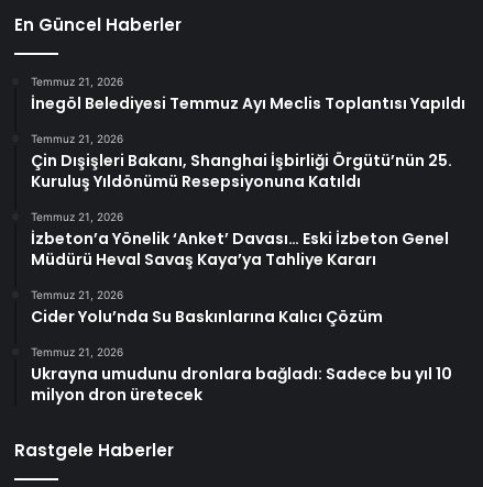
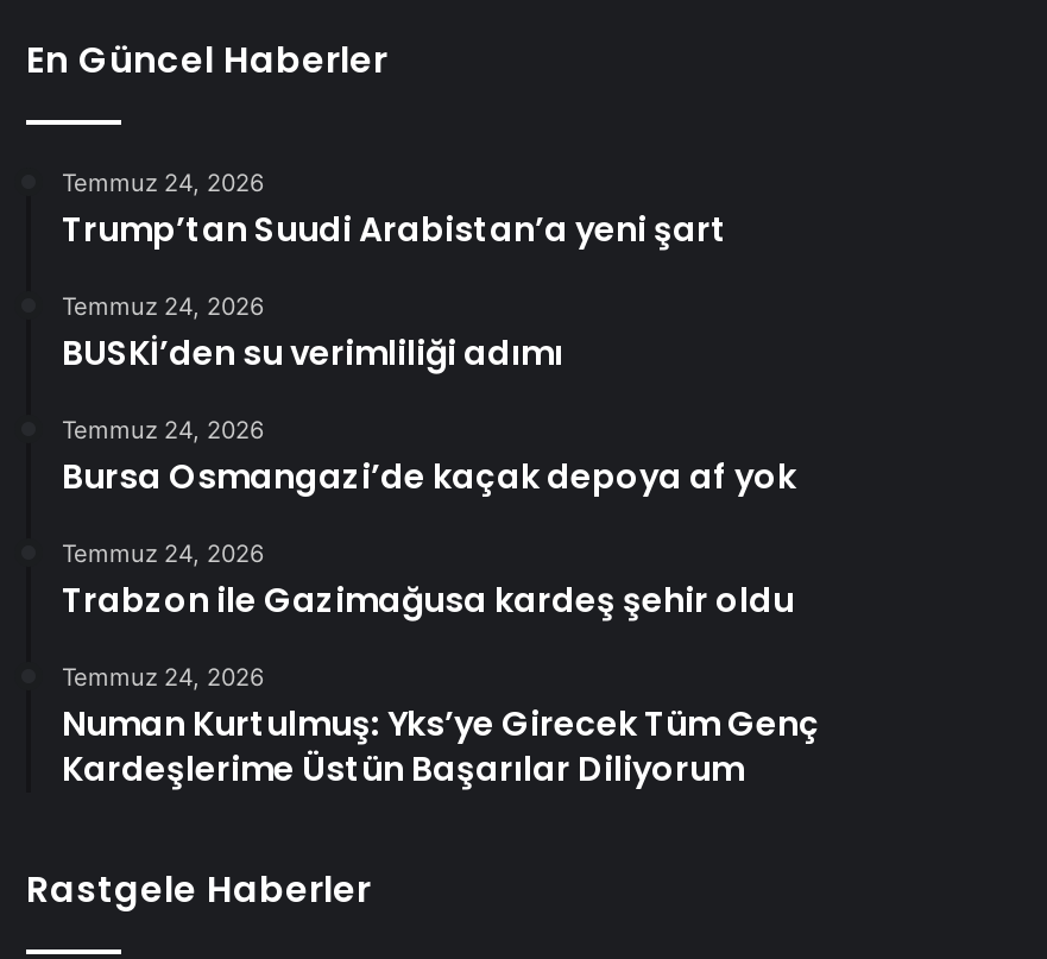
[31,74,465,114] Temmuz 21, 2026 | İnegöl Belediyesi Temmuz Ayı Meclis Toplantısı Yapıldı -> [62,169,727,254] Temmuz 24, 2026 | Trump’tan Suudi Arabistan’a yeni şart
[31,131,452,192] Temmuz 21, 2026 | Çin Dışişleri Bakanı, Shanghai İşbirliği Örgütü’nün 25. | Kuruluş Yıldönümü Resepsiyonuna Katıldı -> [62,292,563,378] Temmuz 24, 2026 | BUSKİ’den su verimliliği adımı
[31,209,449,270] Temmuz 21, 2026 | İzbeton’a Yönelik ‘Anket’ Davası… Eski İzbeton Genel | Müdürü Heval Savaş Kaya’ya Tahliye Kararı -> [62,416,796,501] Temmuz 24, 2026 | Bursa Osmangazi’de kaçak depoya af yok
[31,287,383,327] Temmuz 21, 2026 | Cider Yolu’nda Su Baskınlarına Kalıcı Çözüm -> [62,540,794,625] Temmuz 24, 2026 | Trabzon ile Gazimağusa kardeş şehir oldu
[31,345,452,405] Temmuz 21, 2026 | Ukrayna umudunu dronlara bağladı: Sadece bu yıl 10 | milyon dron üretecek -> [62,663,820,794] Temmuz 24, 2026 | Numan Kurtulmuş: Yks’ye Girecek Tüm Genç | Kardeşlerime Üstün Başarılar Diliyorum

